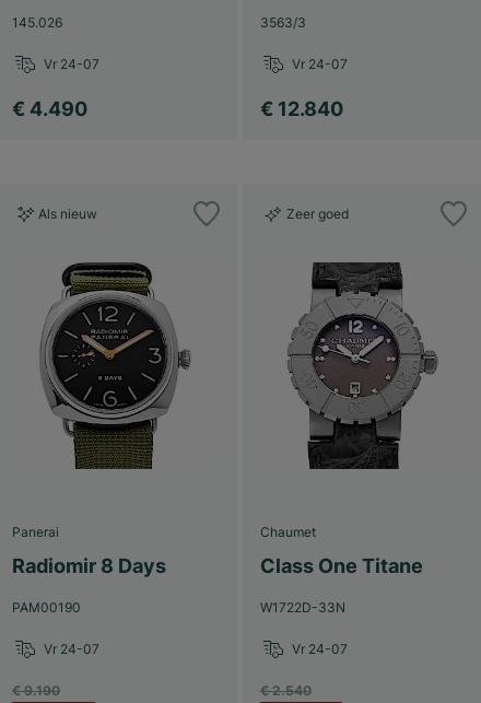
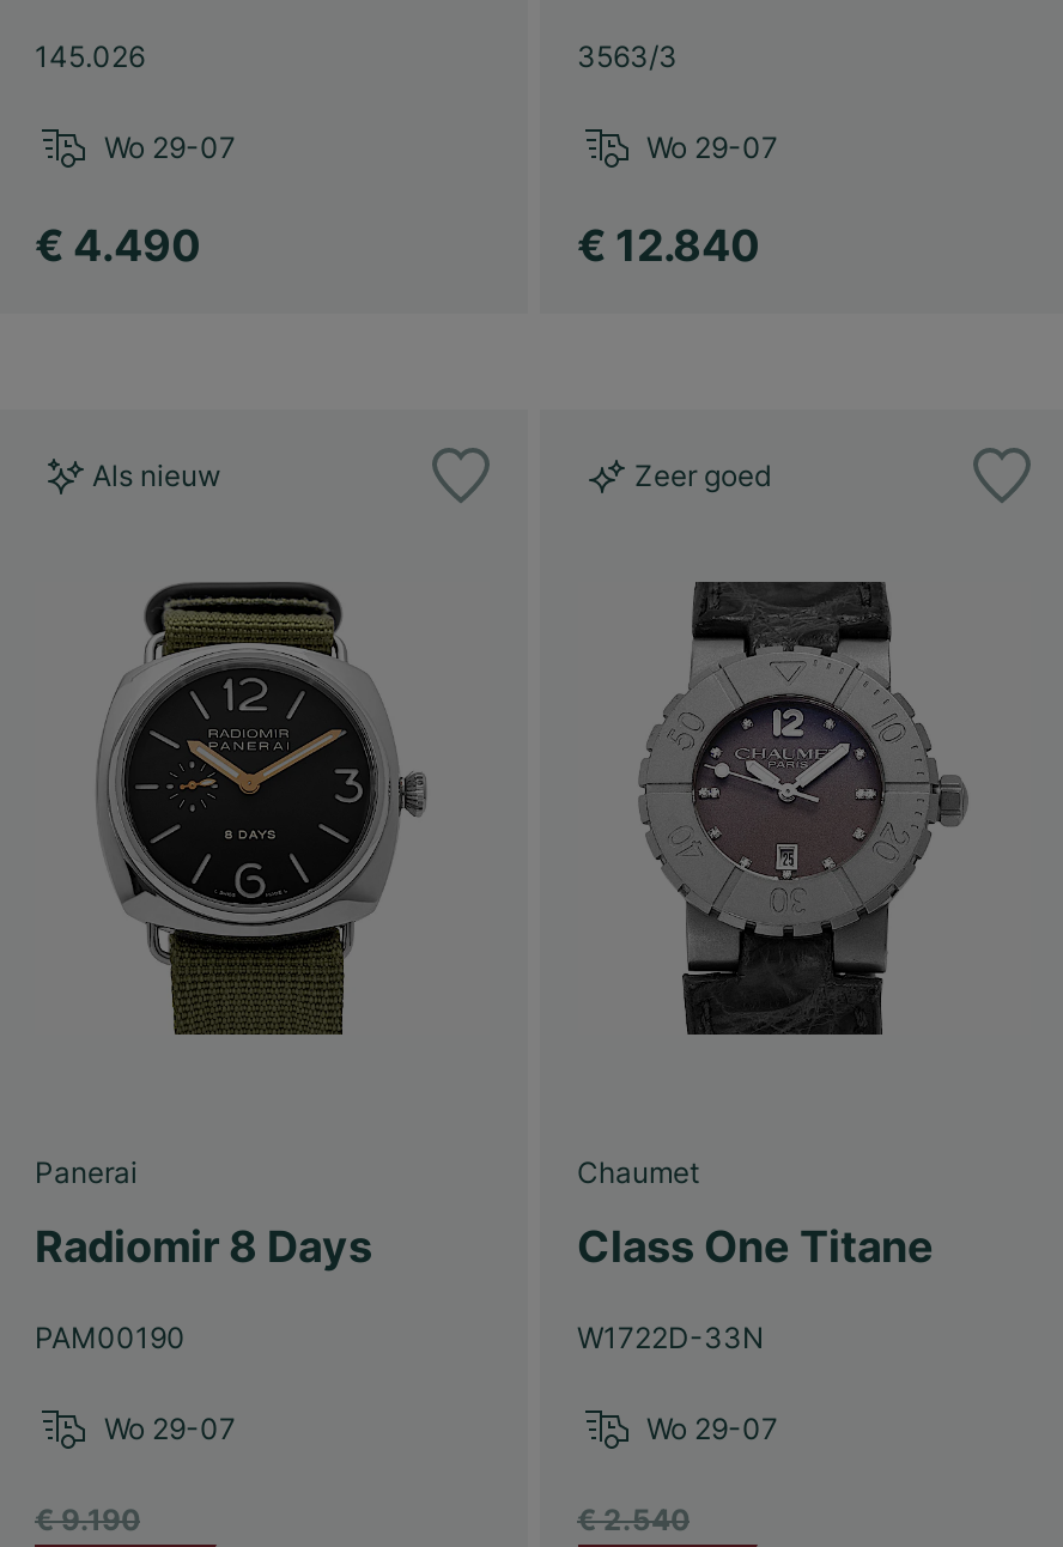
[44,55,99,72] Vr 24-07 -> [104,128,236,164] Wo 29-07
[291,55,347,72] Vr 24-07 -> [646,128,778,164] Wo 29-07
[44,641,99,657] Vr 24-07 -> [104,1410,236,1446] Wo 29-07
[291,641,347,657] Vr 24-07 -> [646,1410,778,1446] Wo 29-07

